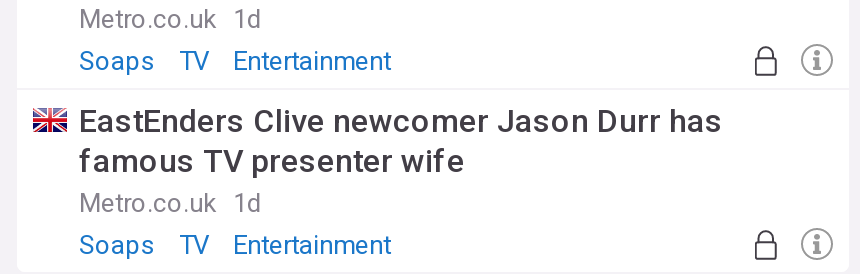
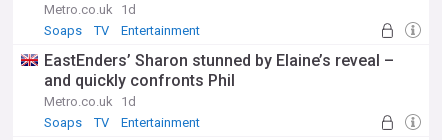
[79,102,723,180] EastEnders Clive newcomer Jason Durr has | famous TV presenter wife -> [44,51,394,90] EastEnders’ Sharon stunned by Elaine’s reveal – | and quickly confronts Phil

